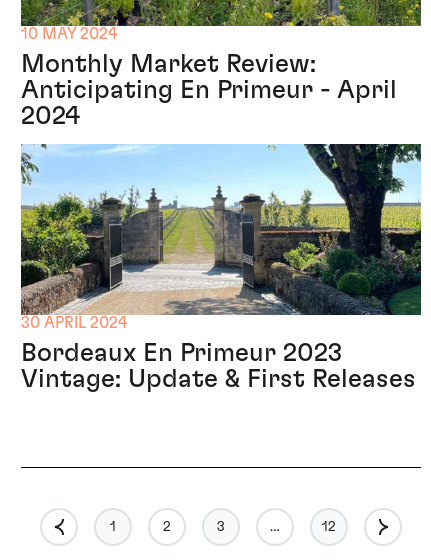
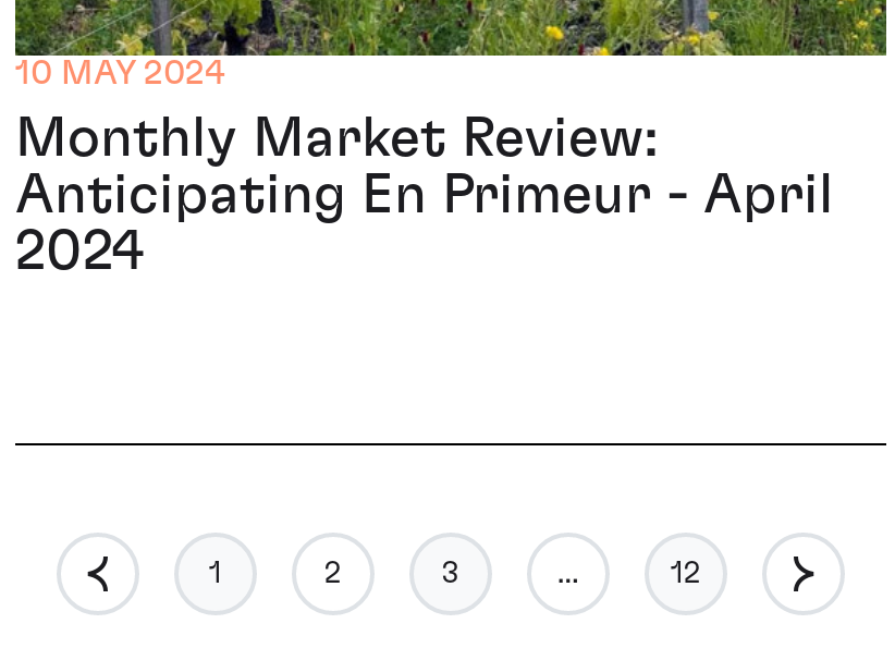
[20,143,422,392] [image] | 30 APRIL 2024 | Bordeaux En Primeur 2023 | Vintage: Update & First Releases -> none

